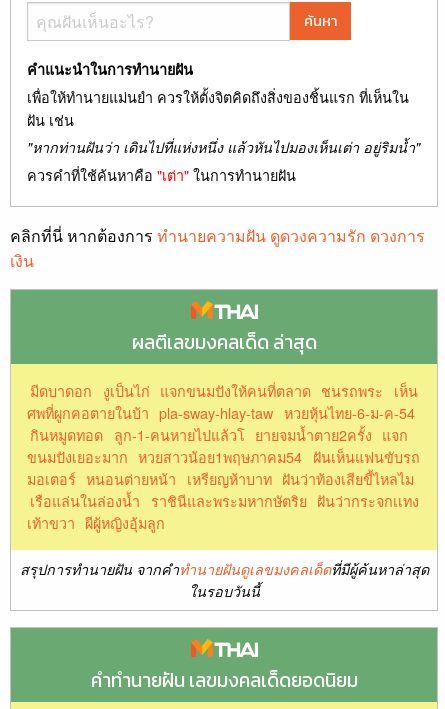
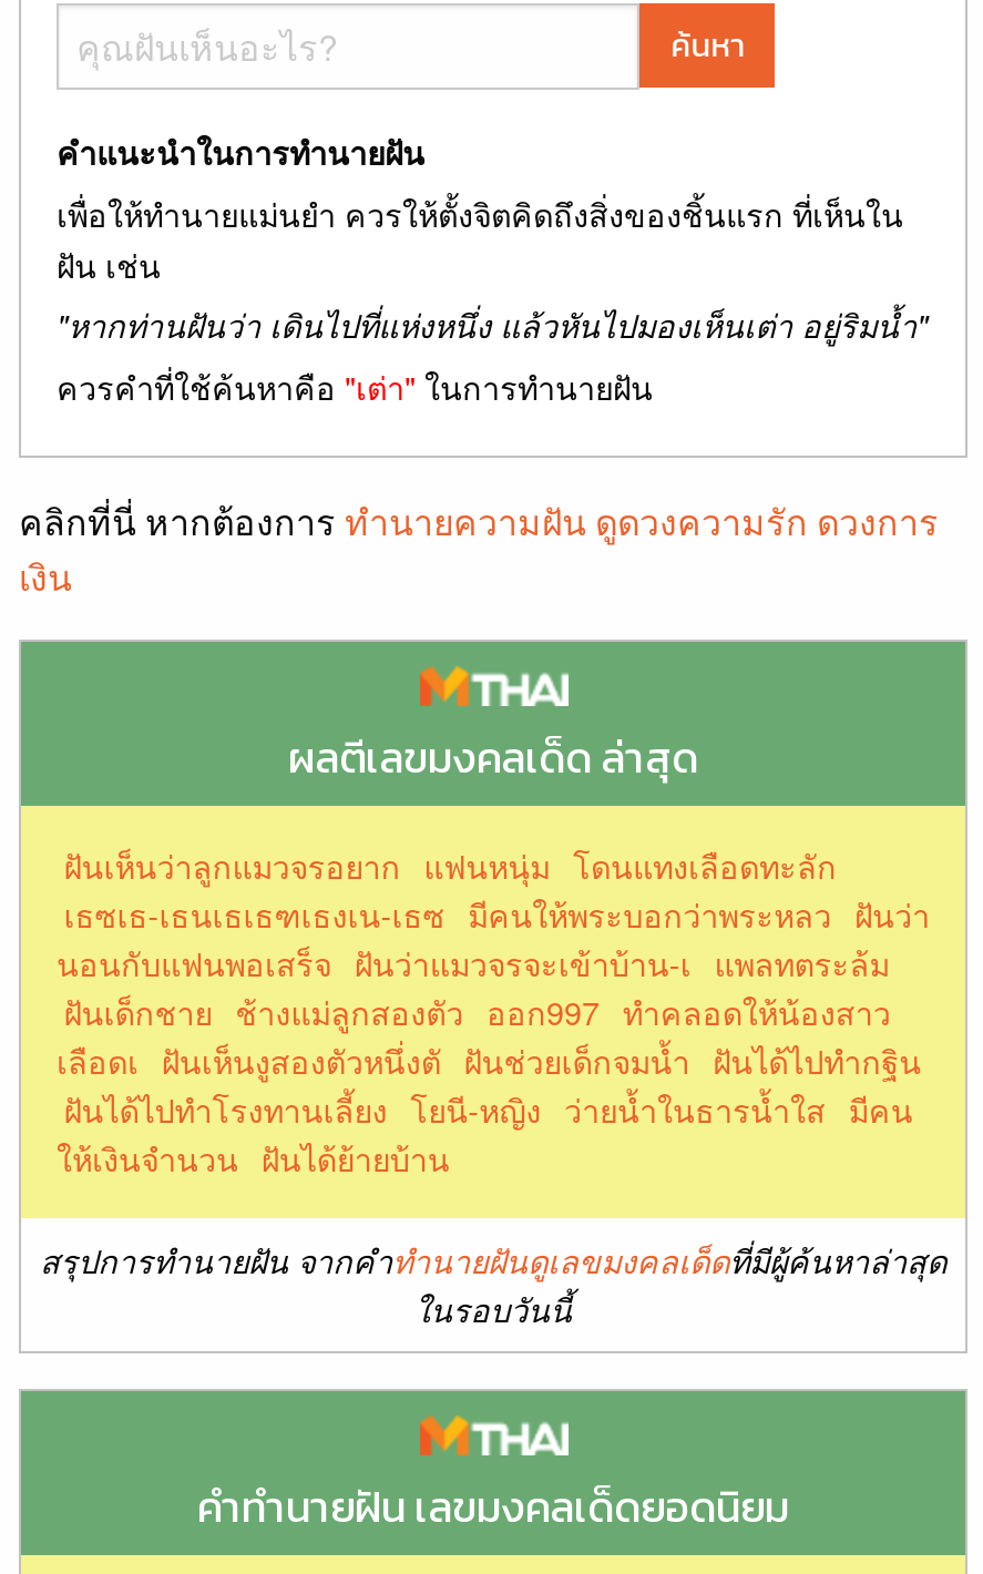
[27,380,420,533] มีดบาดอก งูเป็นไก่ แจกขนมปังให้คนที่ตลาด ชนรถพระ เห็น | ศพที่ผูกคอตายในบ้า pla-sway-hlay-taw หวยหุ้นไทย-6-ม-ค-54 | กินหมูดทอด ลูก-1-คนหายไปแล้วโ ยายจมน้ำตาย2ครั้ง แจก | ขนมปังเยอะมาก หวยสาวน้อย1พฤษภาคม54 ฝันเห็นแฟนขับรถ | มอเตอร์ หนอนต่ายหน้า เหรียญห้าบาท ฝันว่าท้องเสียขี้ไหลไม | เรือแล่นในล่องน้ำ ราชินีและพระมหากษัตริย ฝันว่ากระจกเเทง | เท้าขวา ผีผู้หญิงอุ้มลูก -> [57,841,930,1180] ฝันเห็นว่าลูกแมวจรอยาก แฟนหนุ่ม โดนแทงเลือดทะลัก | เธซเธ-เธนเธเธฑเธงเน-เธซ มีคนให้พระบอกว่าพระหลว ฝันว่า | นอนกับแฟนพอเสร็จ ฝันว่าแมวจรจะเข้าบ้าน-เ แพลทตระล้ม | ฝันเด็กชาย ช้างแม่ลูกสองตัว ออก997 ทำคลอดให้น้องสาว | เลือดเ ฝันเห็นงูสองตัวหนึ่งตั ฝันช่วยเด็กจมน้ำ ฝันได้ไปทำกฐิน | ฝันได้ไปทำโรงทานเลี้ยง โยนี-หญิง ว่ายน้ำในธารน้ำใส มีคน | ให้เงินจำนวน ฝันได้ย้ายบ้าน

